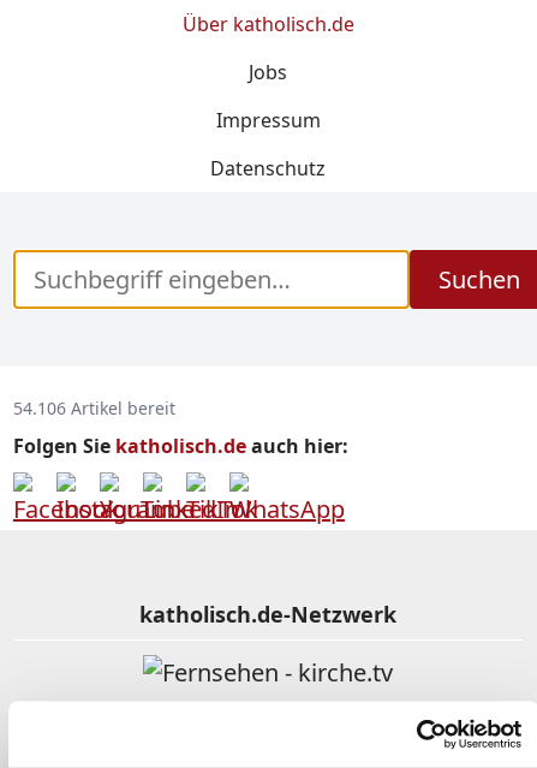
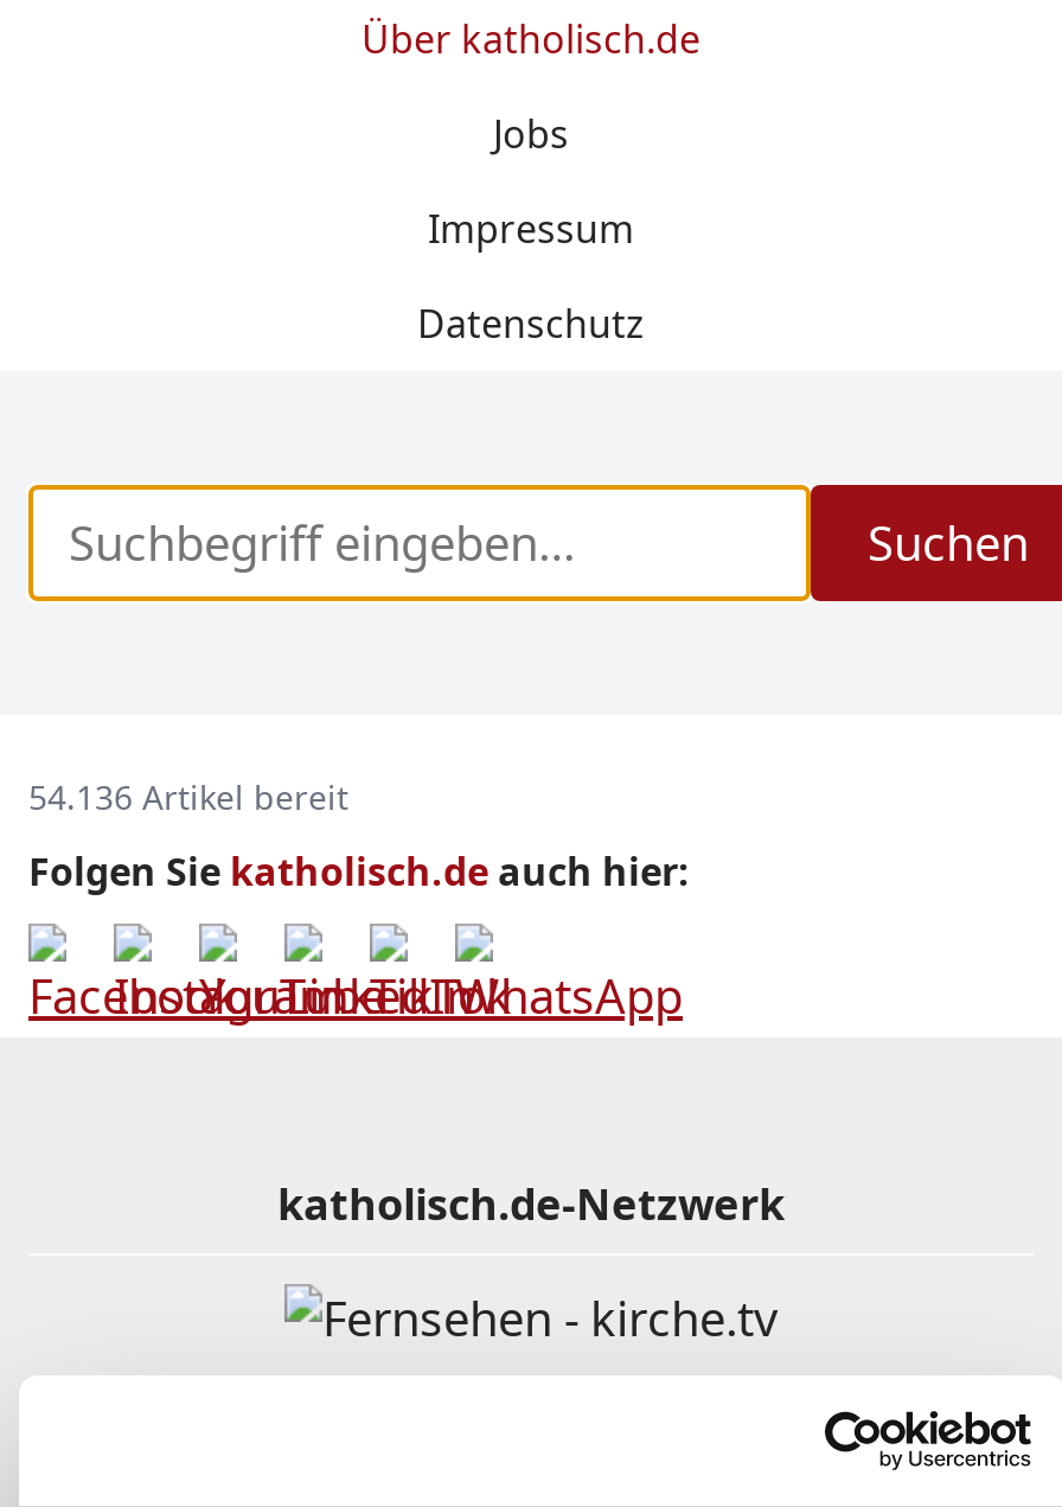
[13,397,175,419] 54.106 Artikel bereit -> [28,774,348,819] 54.136 Artikel bereit

